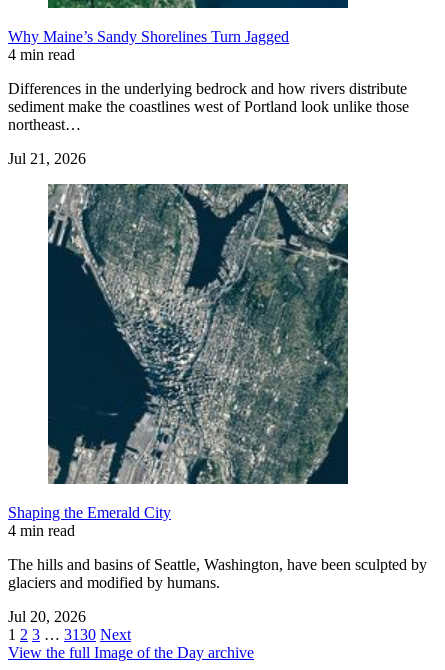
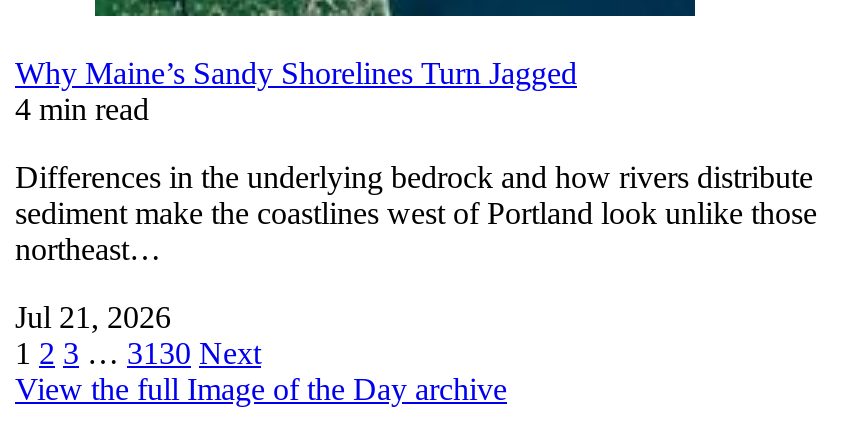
[8,183,427,625] [image] | Shaping the Emerald City | 4 min read | The hills and basins of Seattle, Washington, have been sculpted by | glaciers and modified by humans. | Jul 20, 2026 -> none

